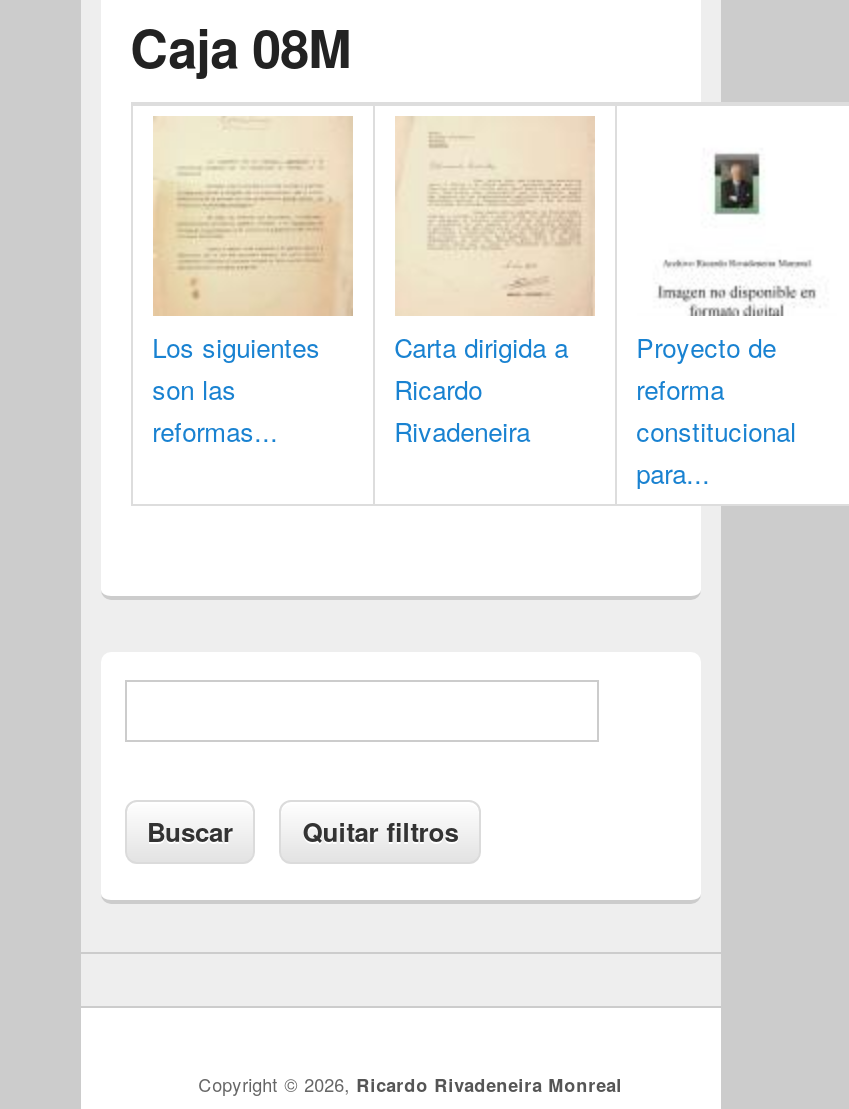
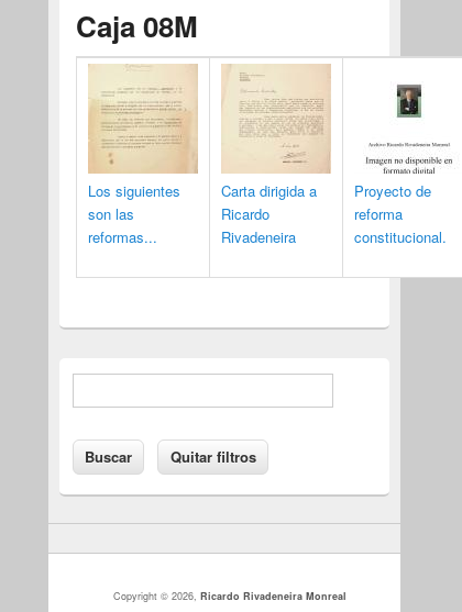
[636,412,796,492] constitucional | para... -> [354,226,446,247] constitucional.

